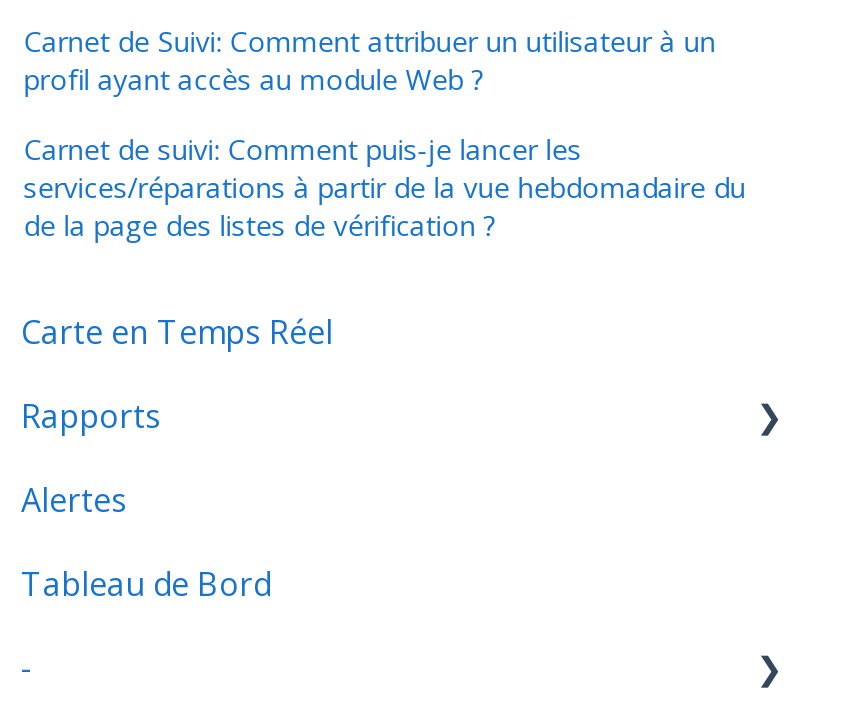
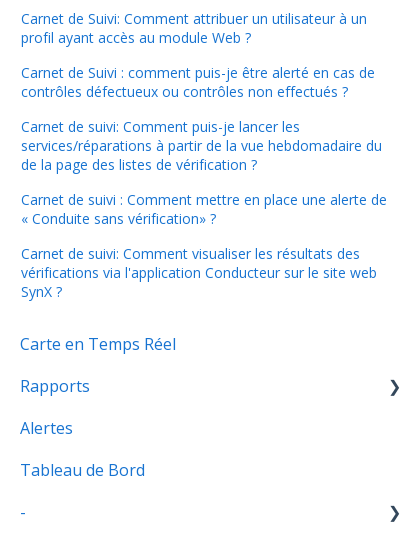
none -> [21,63,375,101] Carnet de Suivi : comment puis-je être alerté en cas de | contrôles défectueux ou contrôles non effectués ?
none -> [21,190,387,301] Carnet de suivi : Comment mettre en place une alerte de | « Conduite sans vérification» ? | Carnet de suivi: Comment visualiser les résultats des | vérifications via l'application Conducteur sur le site web | SynX ?

